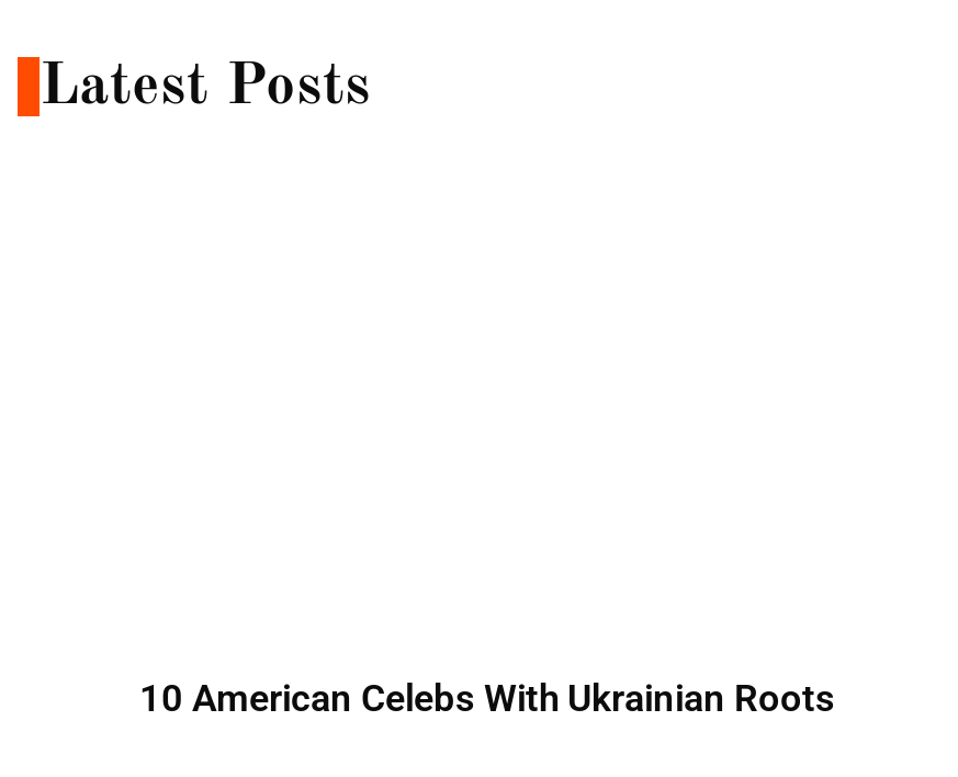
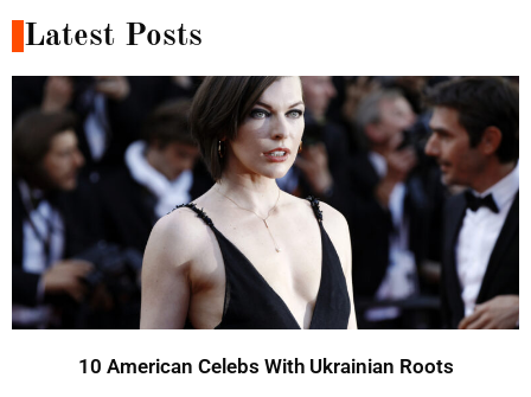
none -> [11,75,520,331] [image]

